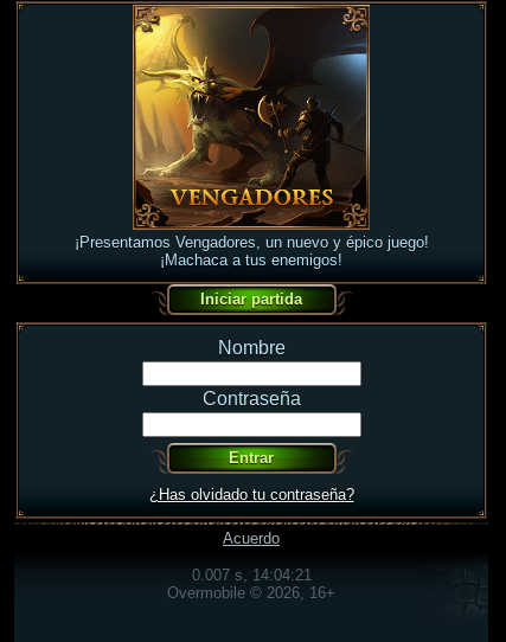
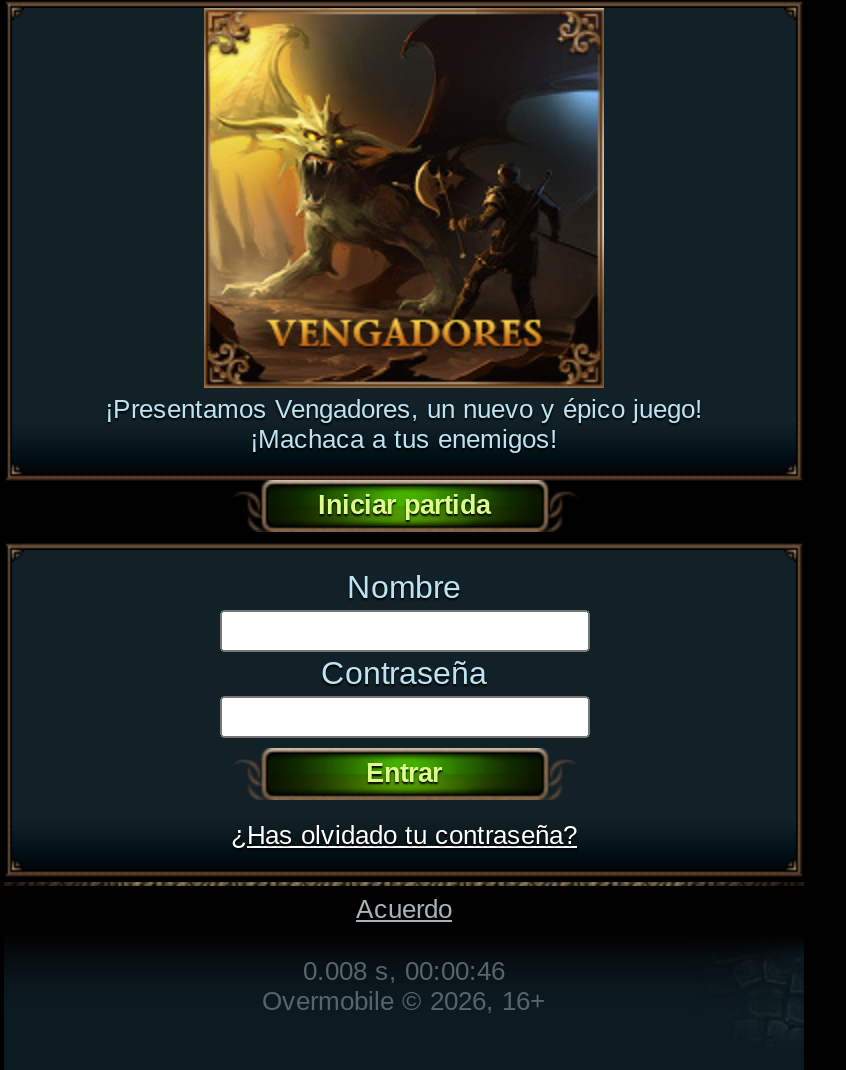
[191,566,311,583] 0.007 s, 14:04:21 -> [303,955,505,985] 0.008 s, 00:00:46

